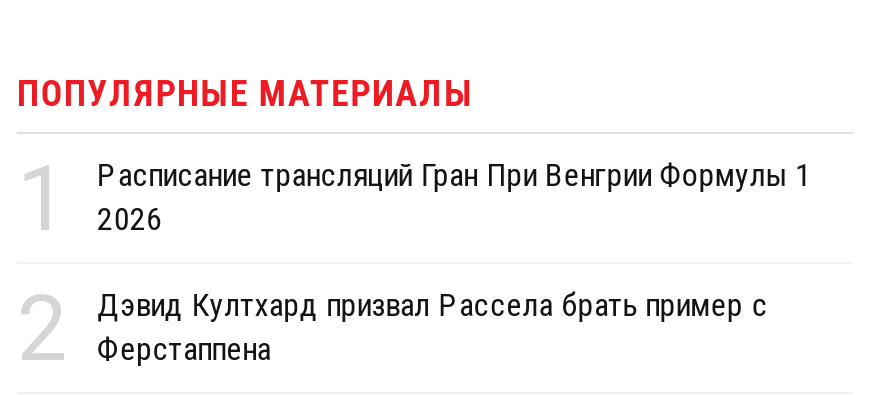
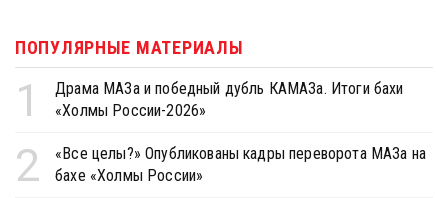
[97,157,811,239] Расписание трансляций Гран При Венгрии Формулы 1 | 2026 -> [55,79,403,120] Драма МАЗа и победный дубль КАМАЗа. Итоги бахи | «Холмы России-2026»
[97,287,768,369] Дэвид Култхард призвал Рассела брать пример с | Ферстаппена -> [55,144,426,185] «Все целы?» Опубликованы кадры переворота МАЗа на | бахе «Холмы России»

